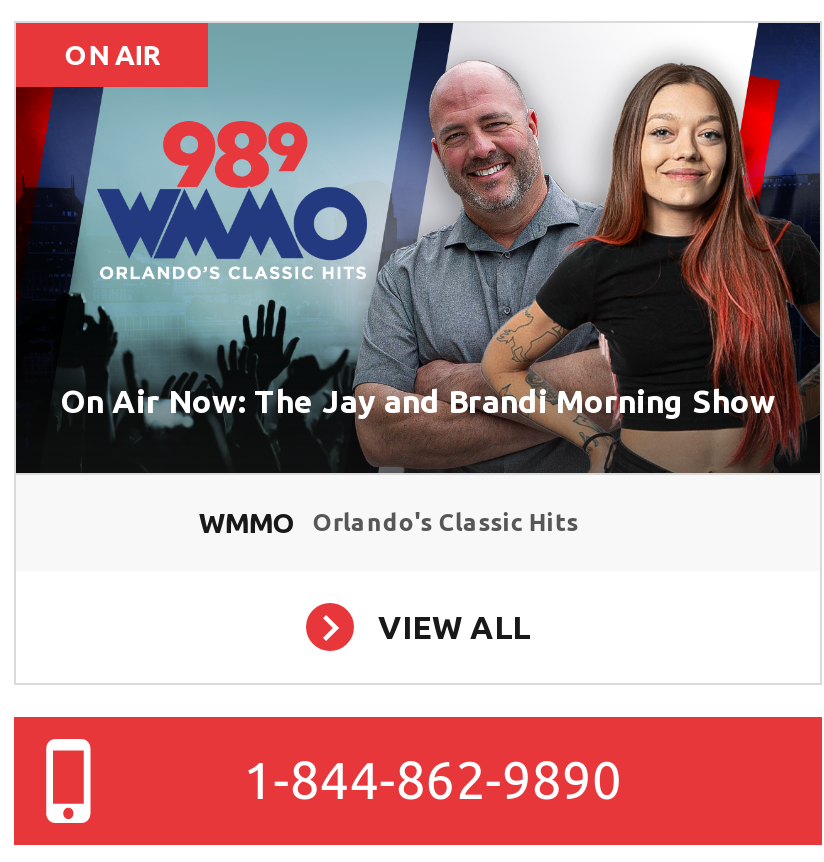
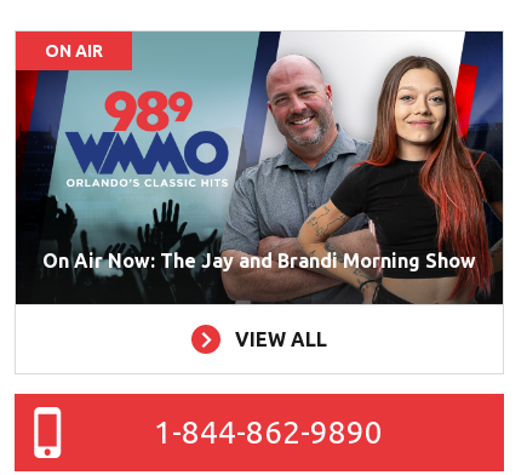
[199,508,579,540] WMMO | Orlando's Classic Hits -> none

